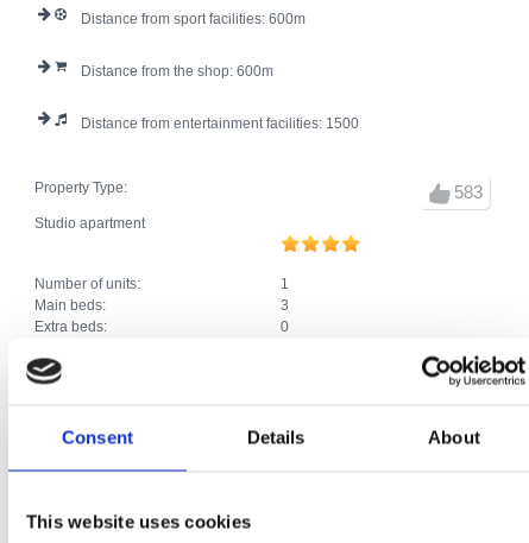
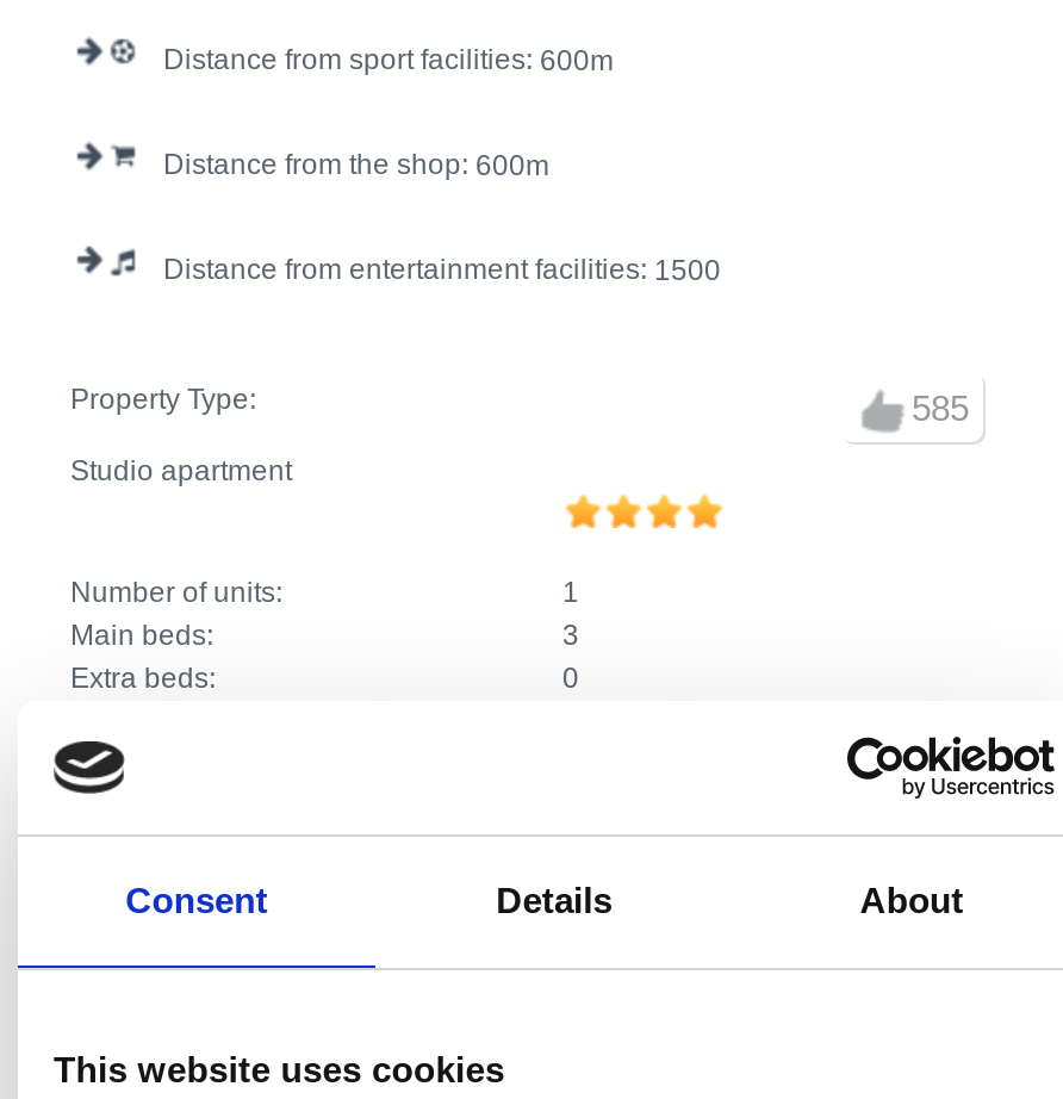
[454,182,483,202] 583 -> [912,388,969,429] 585

